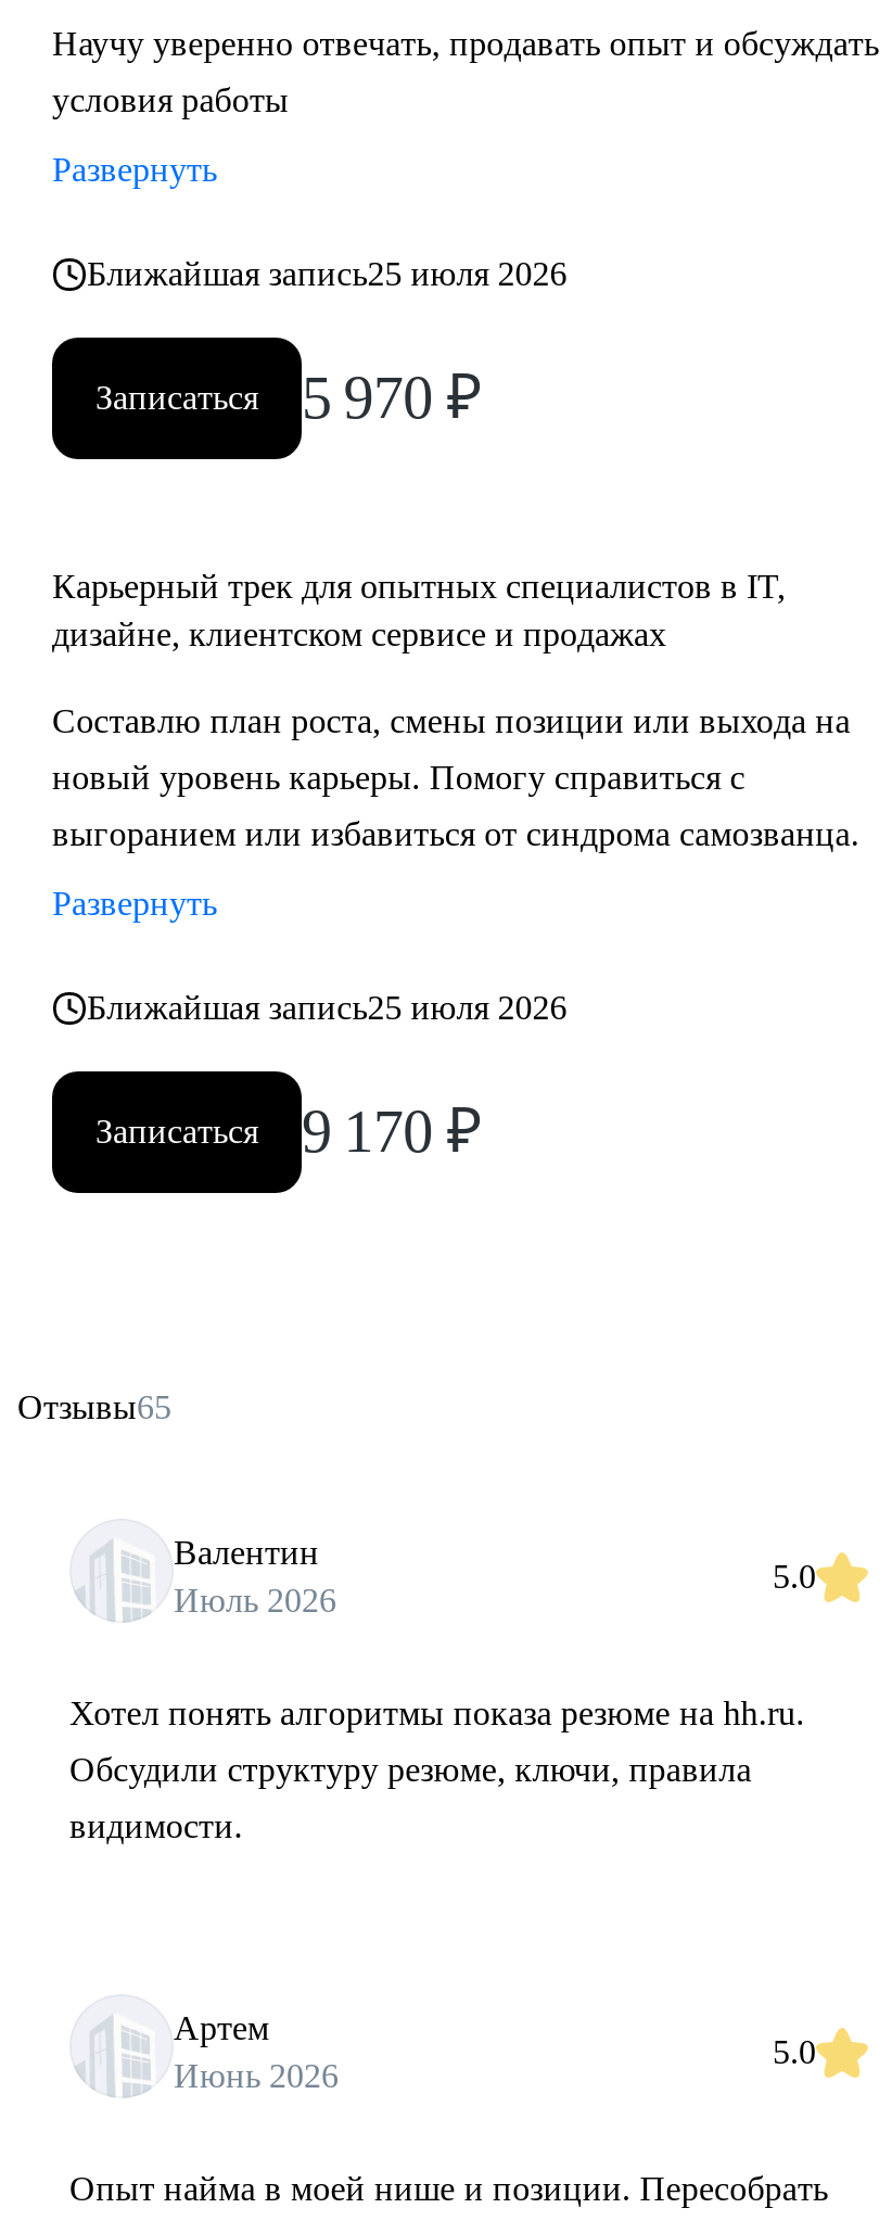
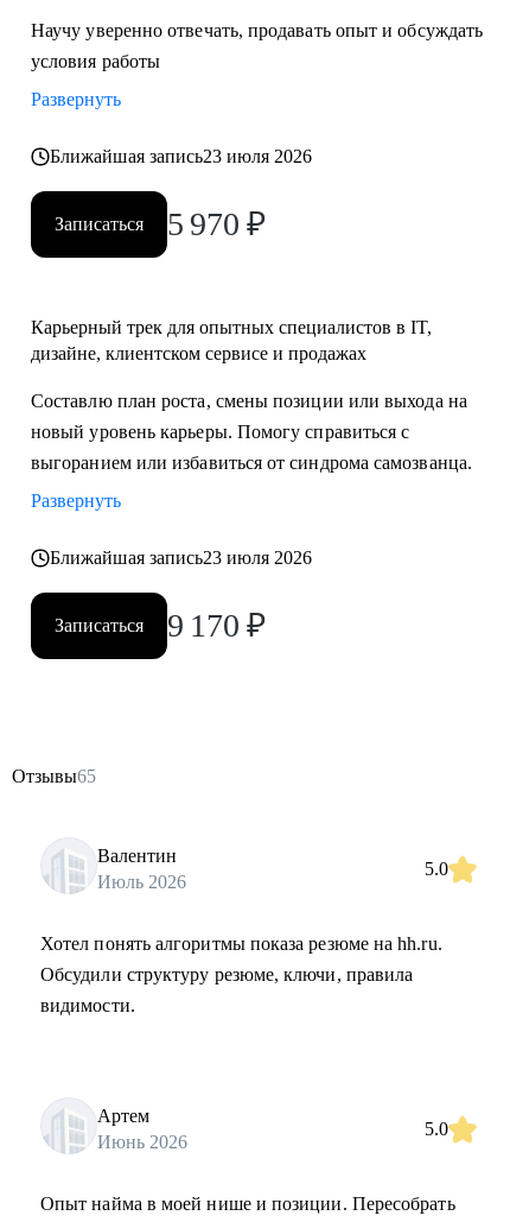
[87,255,567,292] Ближайшая запись25 июля 2026 -> [50,146,312,166] Ближайшая запись23 июля 2026
[87,989,567,1026] Ближайшая запись25 июля 2026 -> [50,547,312,568] Ближайшая запись23 июля 2026

